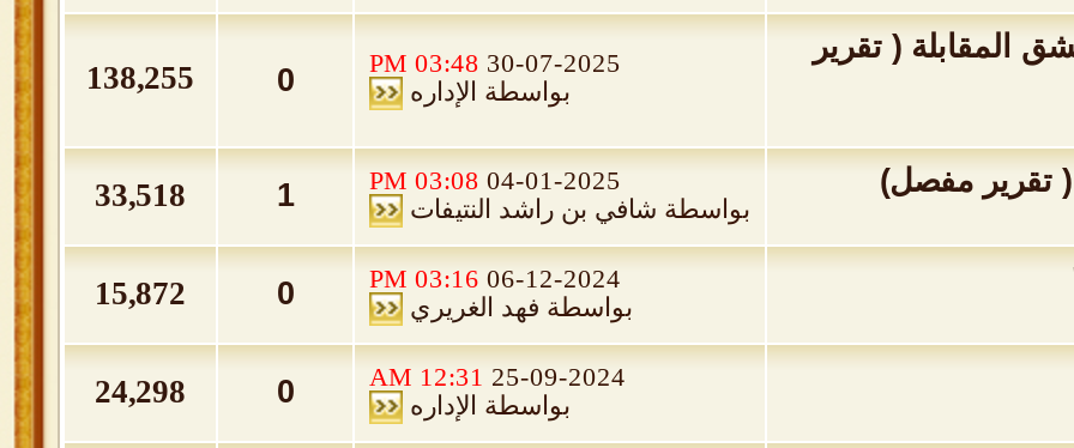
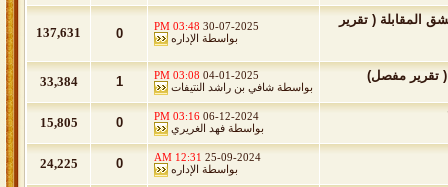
[86,60,194,96] 138,255 -> [36,25,81,40] 137,631
[95,177,186,213] 33,518 -> [39,74,77,89] 33,384
[95,276,186,311] 15,872 -> [39,115,77,130] 15,805
[95,374,186,410] 24,298 -> [39,156,77,171] 24,225

